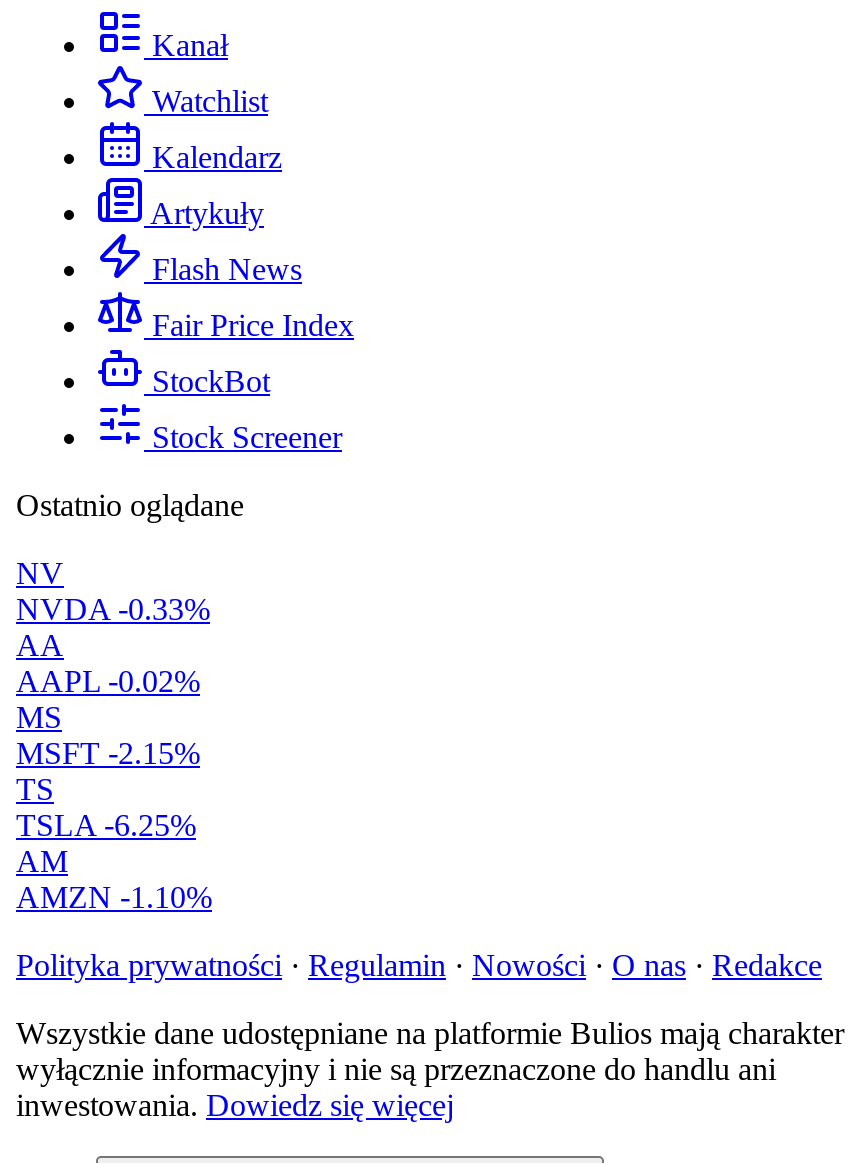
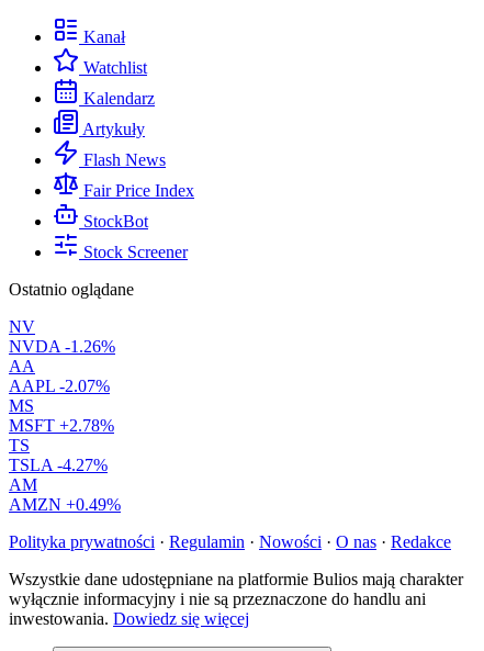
[16,592,210,626] NVDA -0.33% -> [9,337,115,356] NVDA -1.26%
[16,664,200,698] AAPL -0.02% -> [9,377,110,395] AAPL -2.07%
[16,736,200,770] MSFT -2.15% -> [9,416,114,435] MSFT +2.78%
[16,808,196,842] TSLA -6.25% -> [9,456,108,474] TSLA -4.27%
[16,880,212,914] AMZN -1.10% -> [9,495,121,514] AMZN +0.49%

